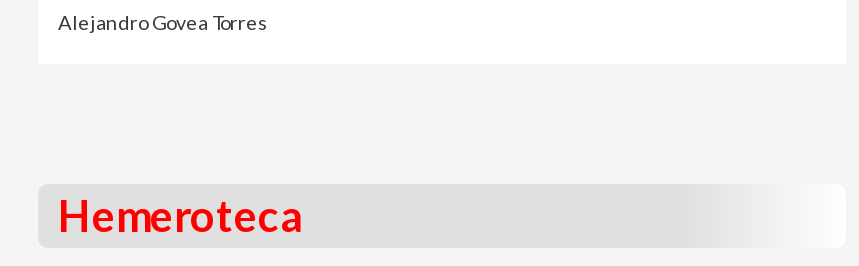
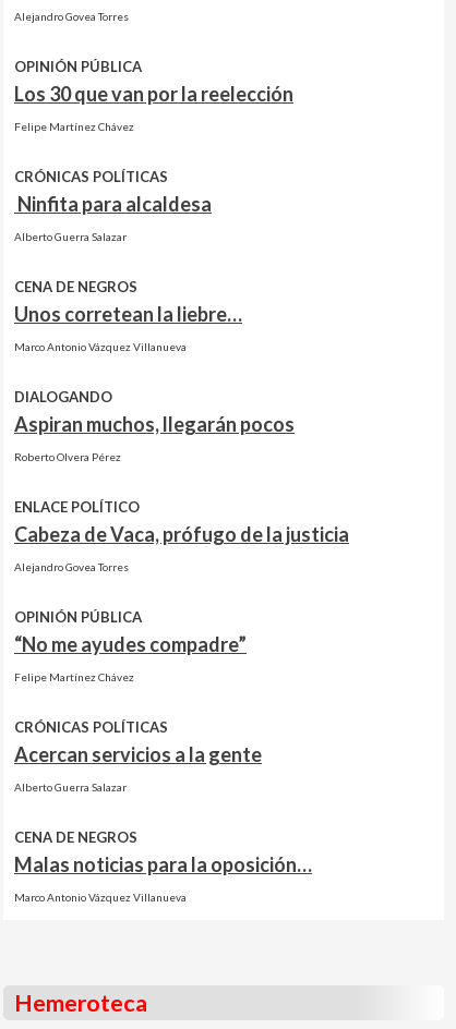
none -> [14,57,349,903] OPINIÓN PÚBLICA | Los 30 que van por la reelección | Felipe Martínez Chávez | CRÓNICAS POLÍTICAS | Ninfita para alcaldesa | Alberto Guerra Salazar | CENA DE NEGROS | Unos corretean la liebre… | Marco Antonio Vázquez Villanueva | DIALOGANDO | Aspiran muchos, llegarán pocos | Roberto Olvera Pérez | ENLACE POLÍTICO | Cabeza de Vaca, prófugo de la justicia | Alejandro Govea Torres | OPINIÓN PÚBLICA | “No me ayudes compadre” | Felipe Martínez Chávez | CRÓNICAS POLÍTICAS | Acercan servicios a la gente | Alberto Guerra Salazar | CENA DE NEGROS | Malas noticias para la oposición… | Marco Antonio Vázquez Villanueva

